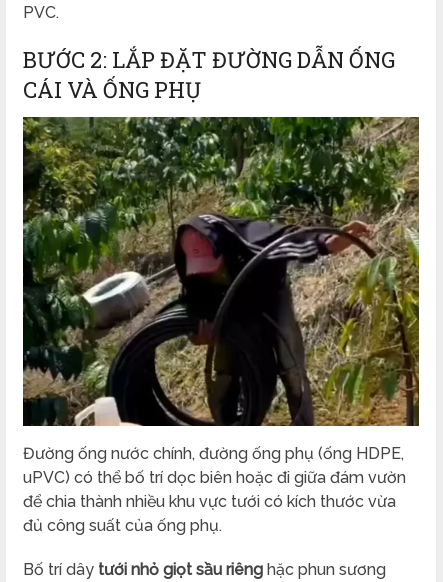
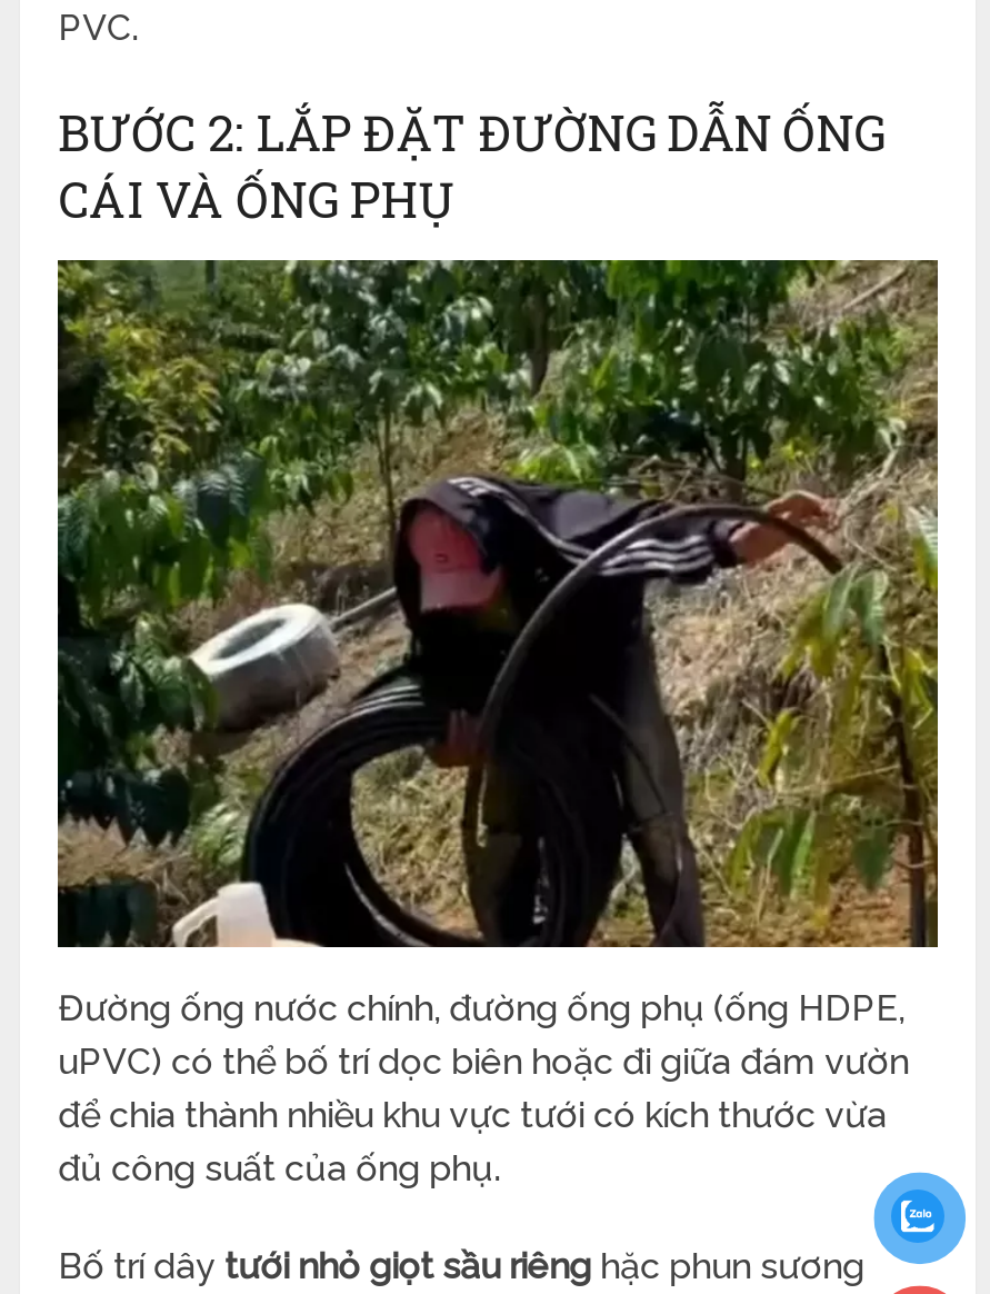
none -> [871,1169,967,1265] [image]

